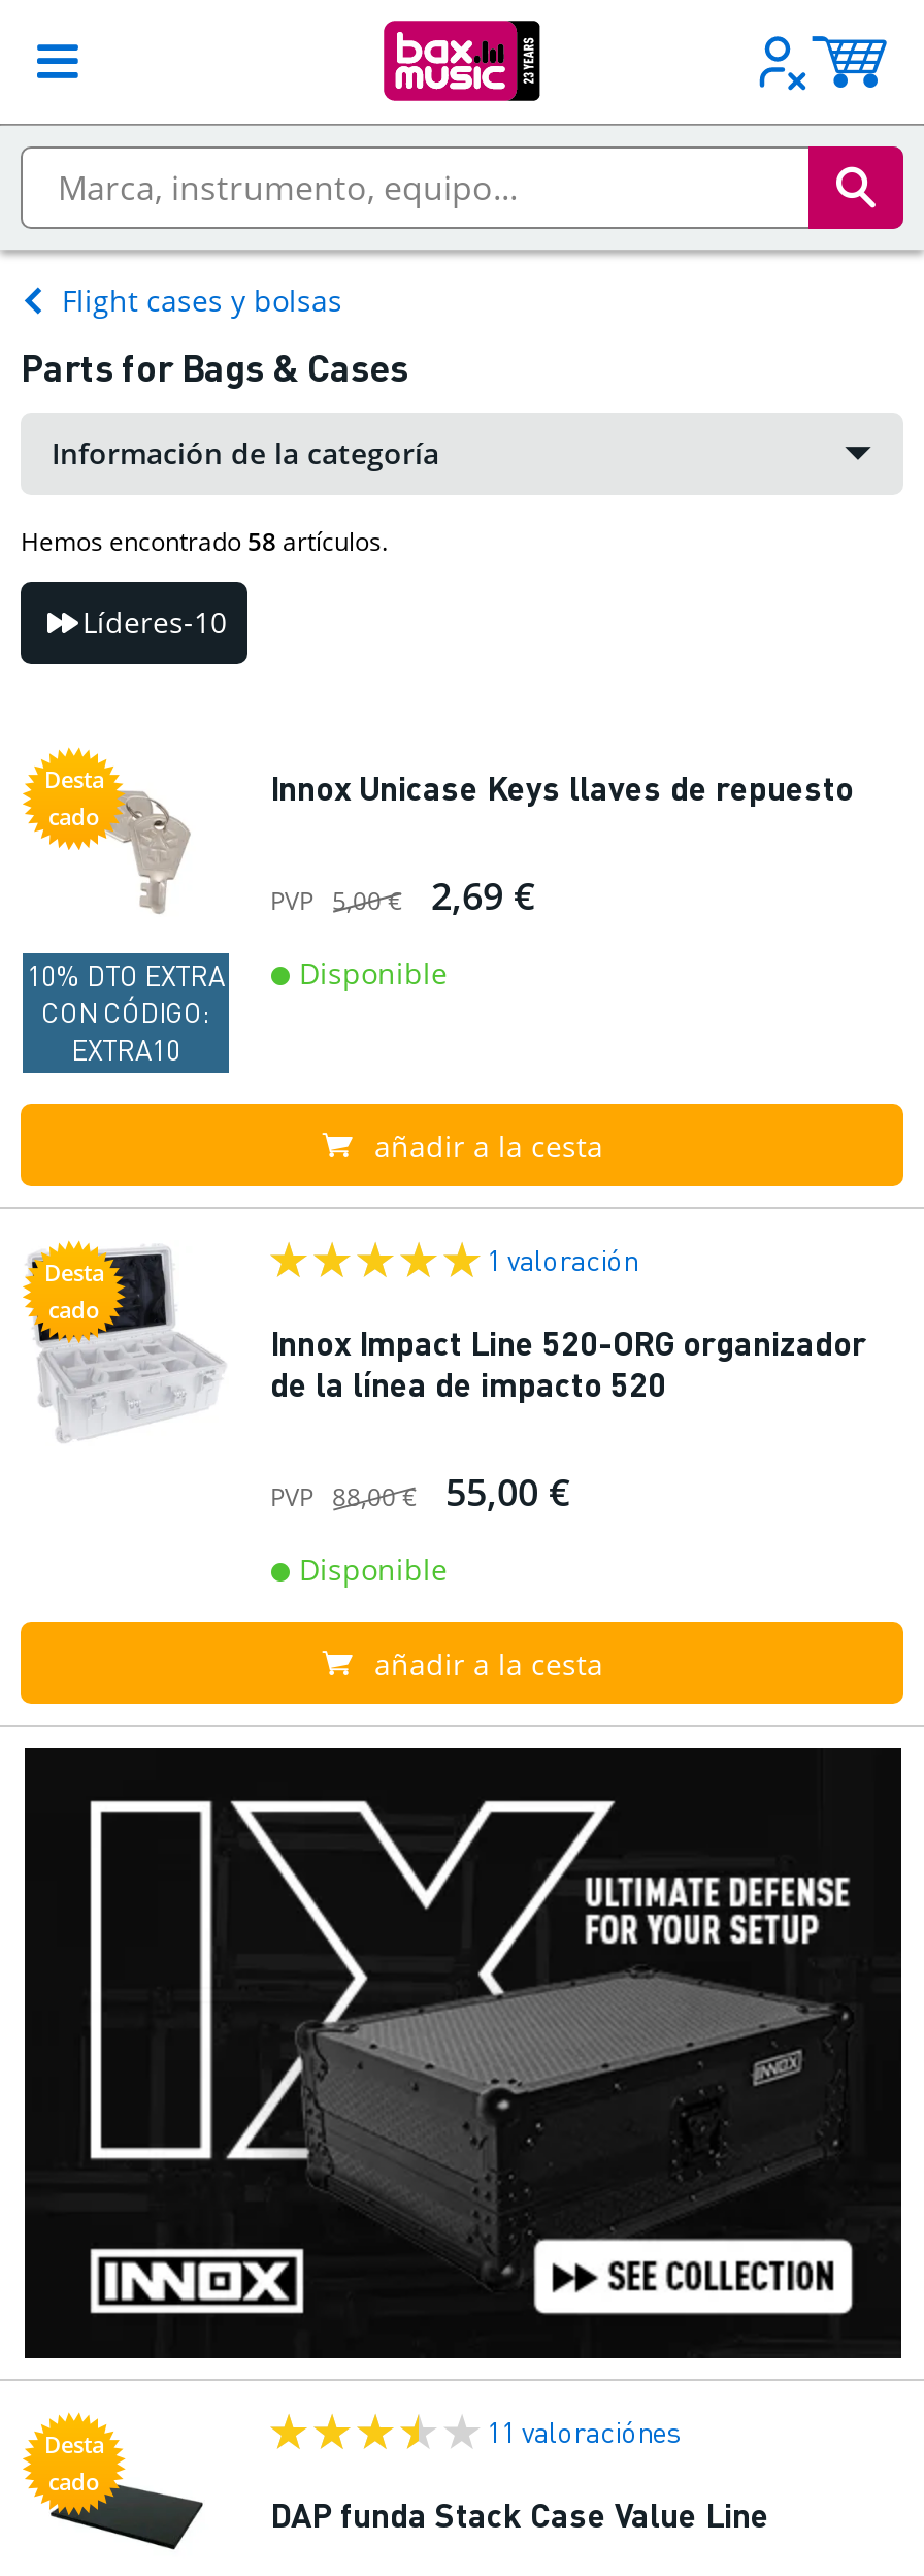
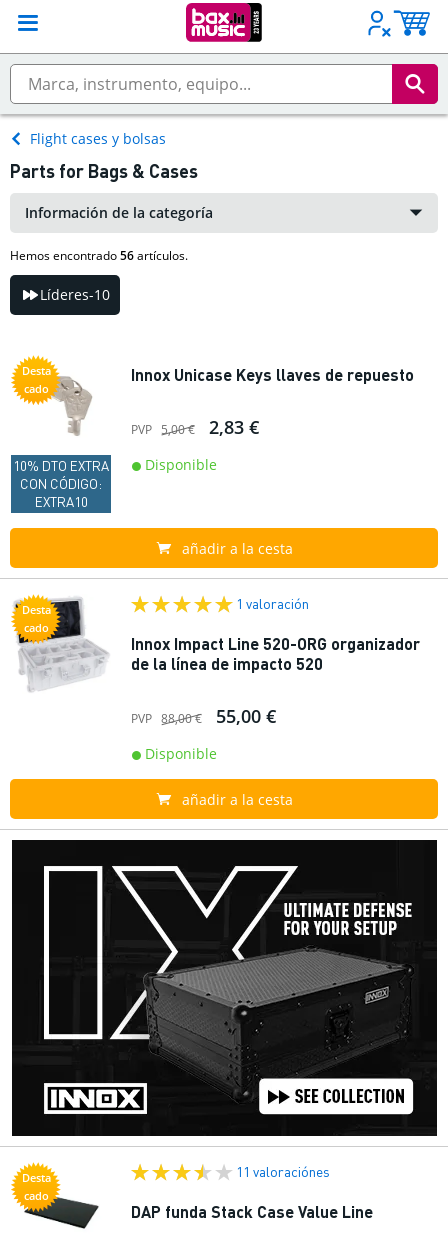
[21,524,388,559] Hemos encontrado 58 artículos. -> [10,247,188,264] Hemos encontrado 56 artículos.
[431,871,534,920] 2,69 € -> [209,415,259,439] 2,83 €

